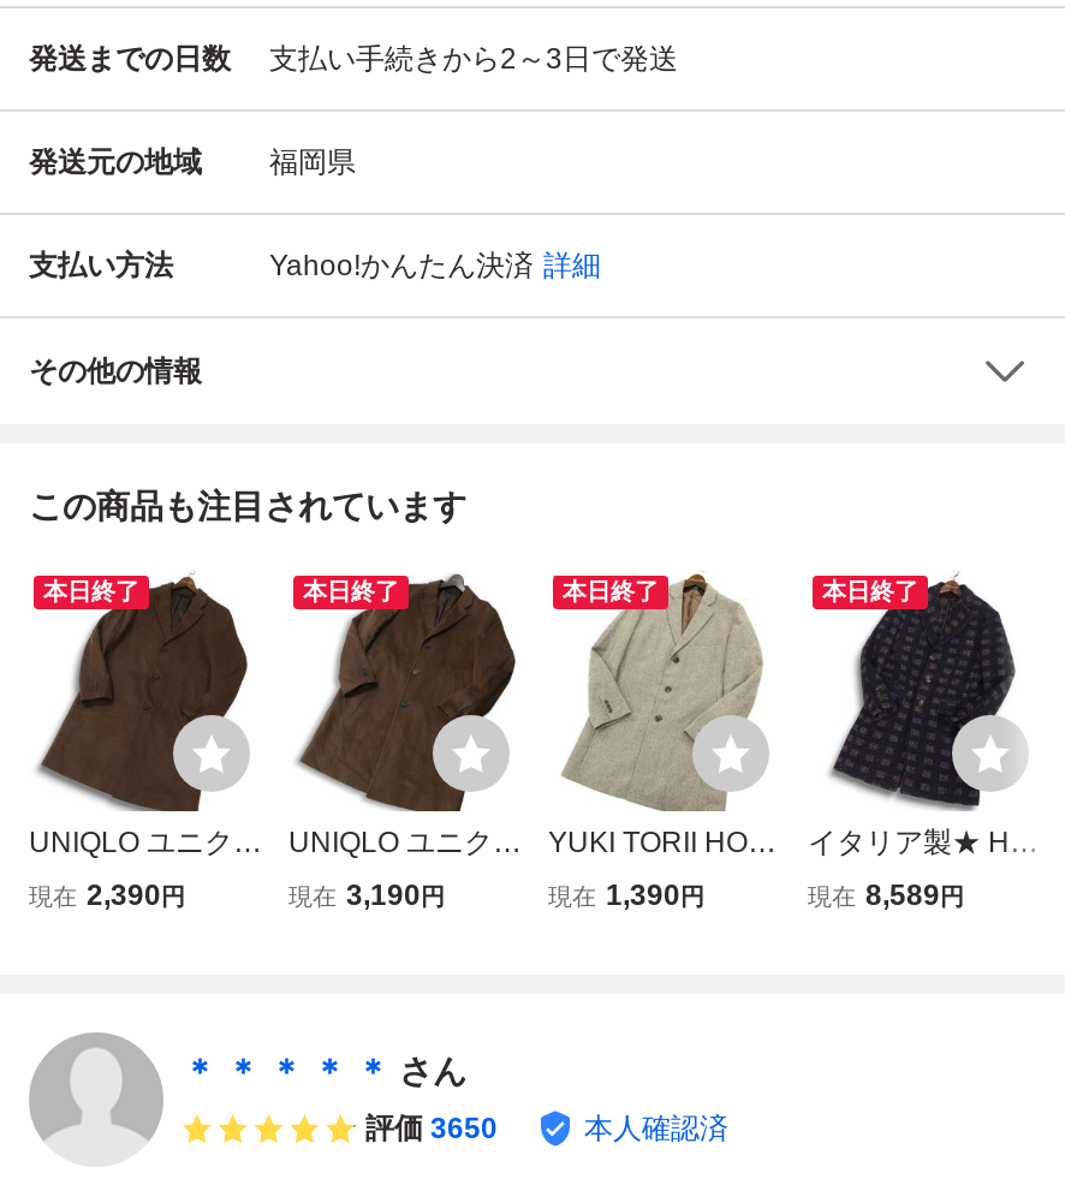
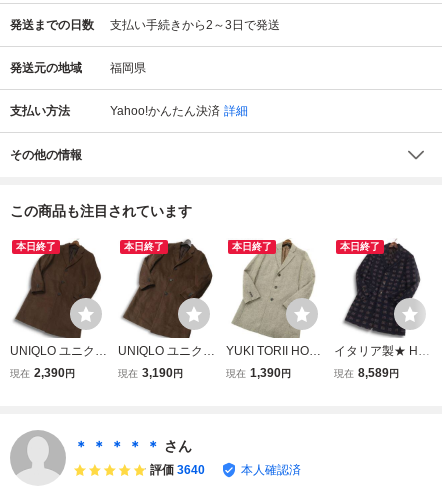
[365,1113,498,1146] 評価 3650 -> [150,463,205,477] 評価 3640

